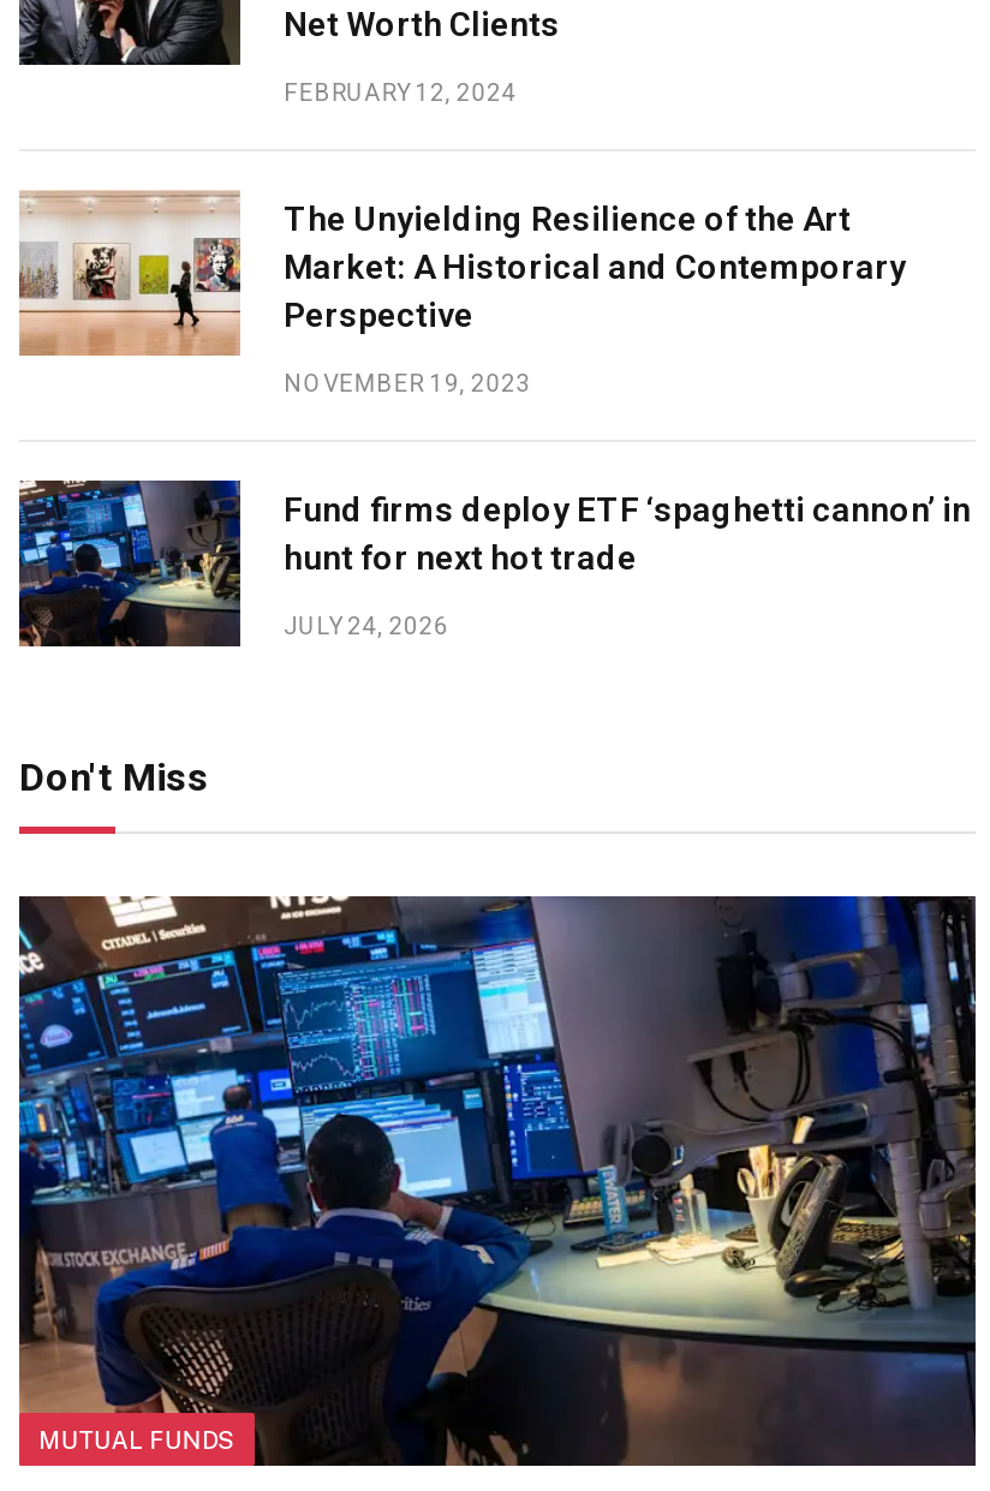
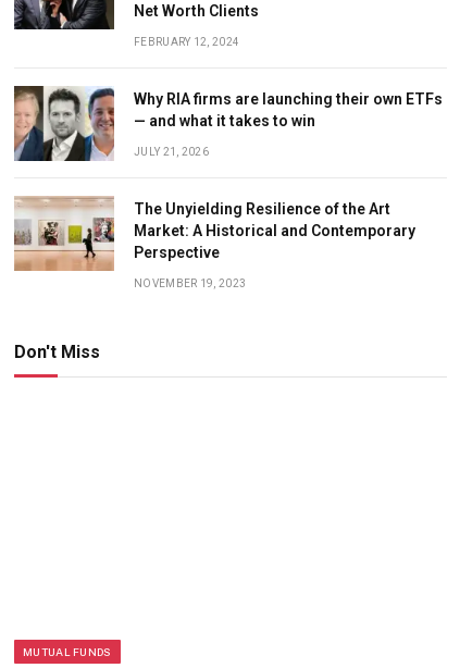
none -> [13,85,443,162] [image] | Why RIA firms are launching their own ETFs | — and what it takes to win | JULY 21, 2026
moved [14,190,906,397] -> [12,196,415,290]: [image] | The Unyielding Resilience of the Art | Market: A Historical and Contemporary | Perspective | NOVEMBER 19, 2023
[17,478,971,649] [image] | Fund firms deploy ETF ‘spaghetti cannon’ in | hunt for next hot trade | JULY 24, 2026 -> none
[17,894,978,1468] [image] -> none

